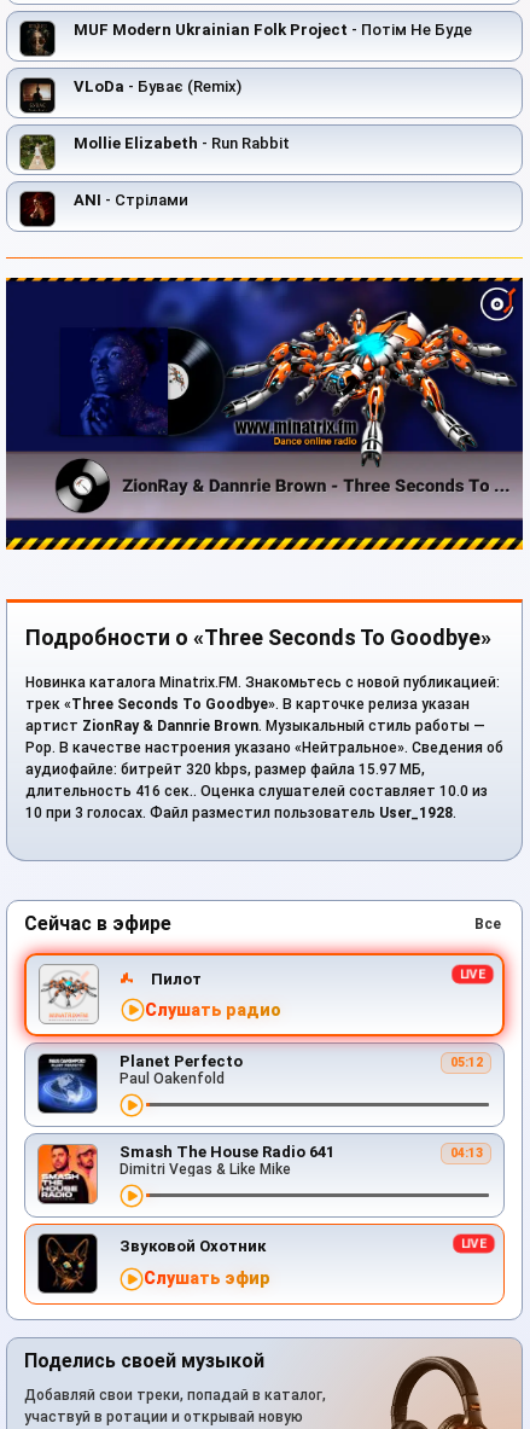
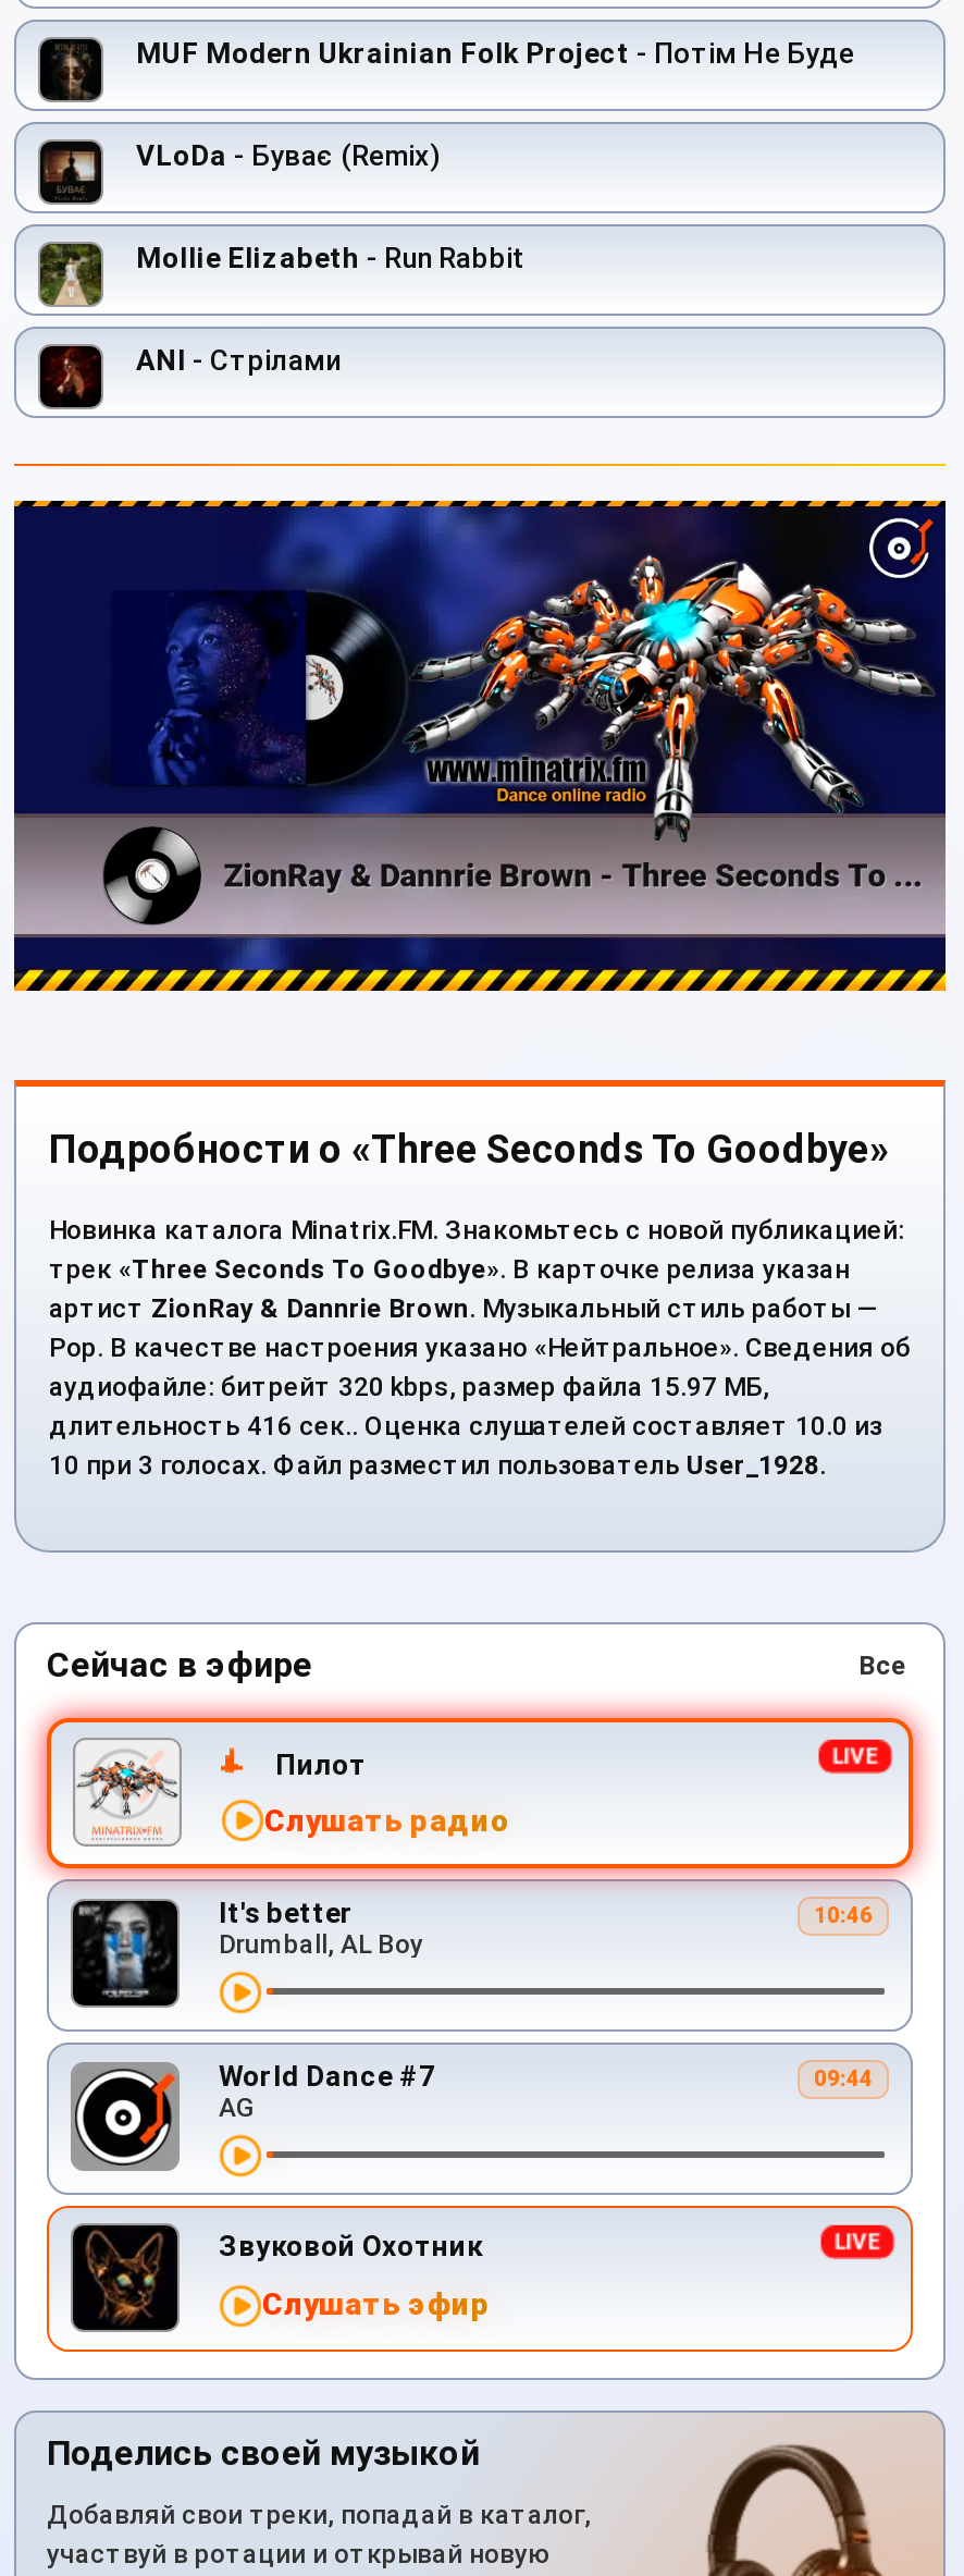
[37,1052,482,1113] [image] | Planet Perfecto | 05:12 | Paul Oakenfold -> [71,1896,873,2005] [image] | It's better | 10:46 | Drumball, AL Boy
[37,1143,482,1203] [image] | Smash The House Radio 641 | 04:13 | Dimitri Vegas & Like Mike -> [71,2060,873,2171] [image] | World Dance #7 | 09:44 | AG

